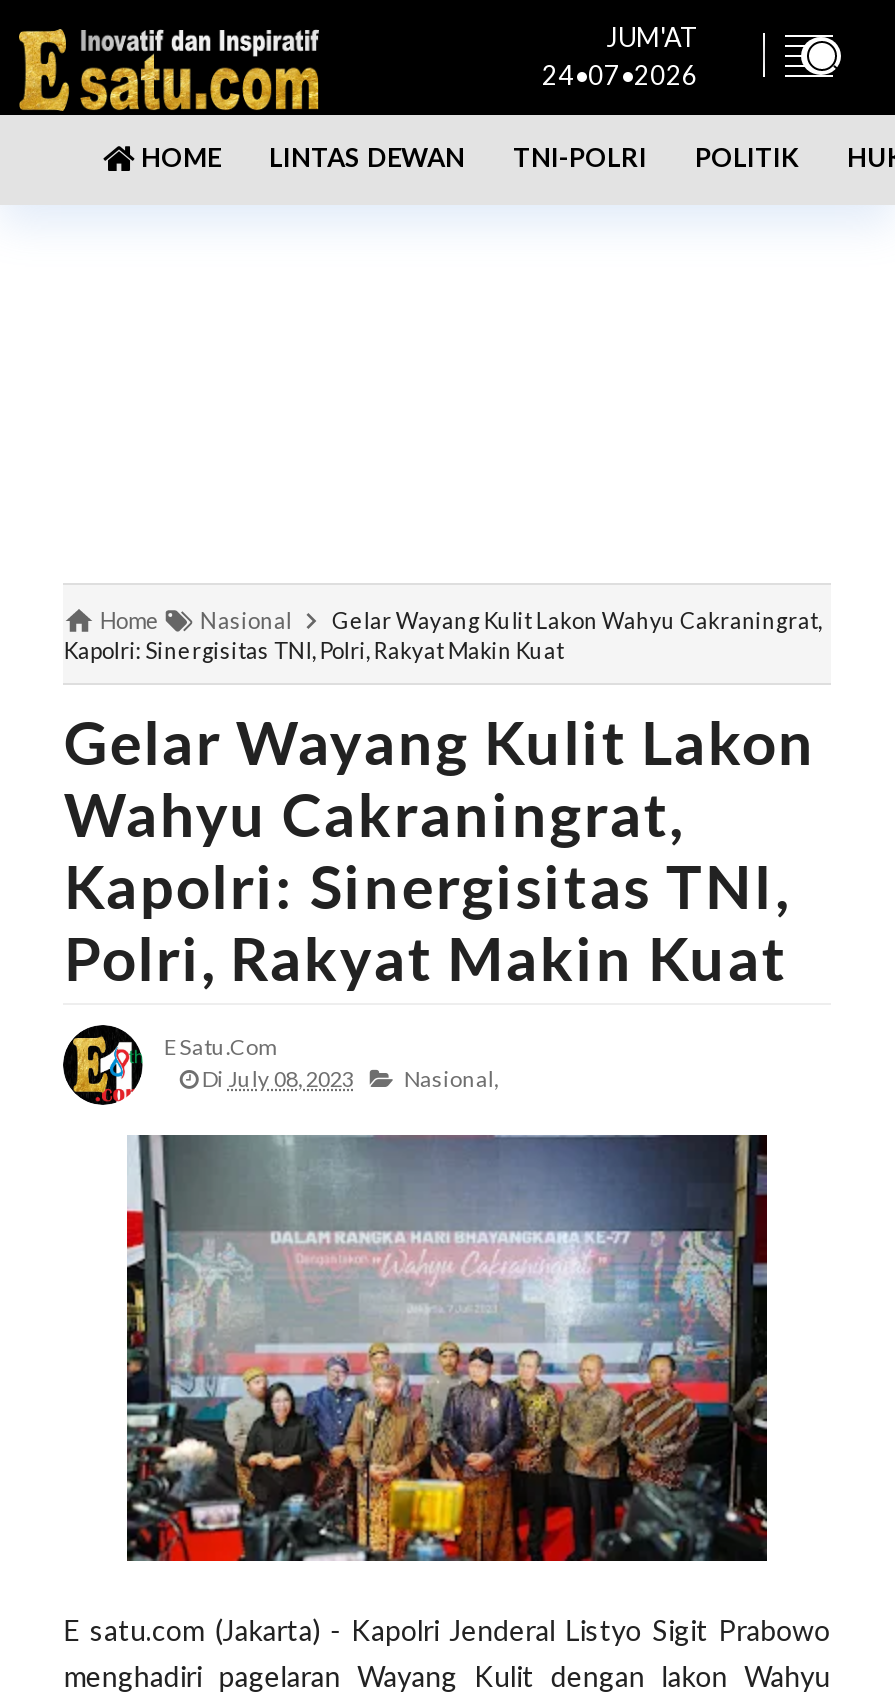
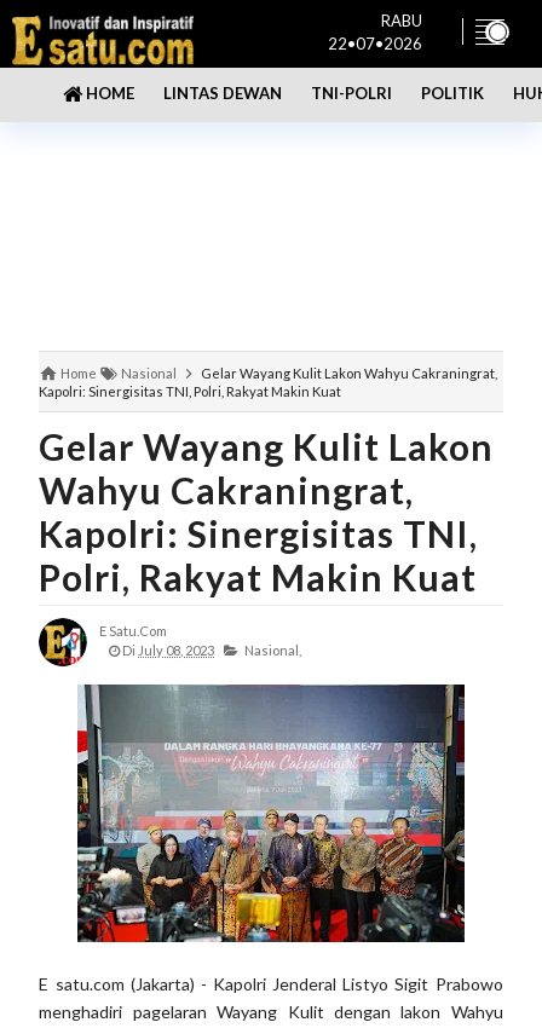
[542,21,698,91] JUM'AT | 24•07•2026 -> [328,11,423,53] RABU | 22•07•2026

